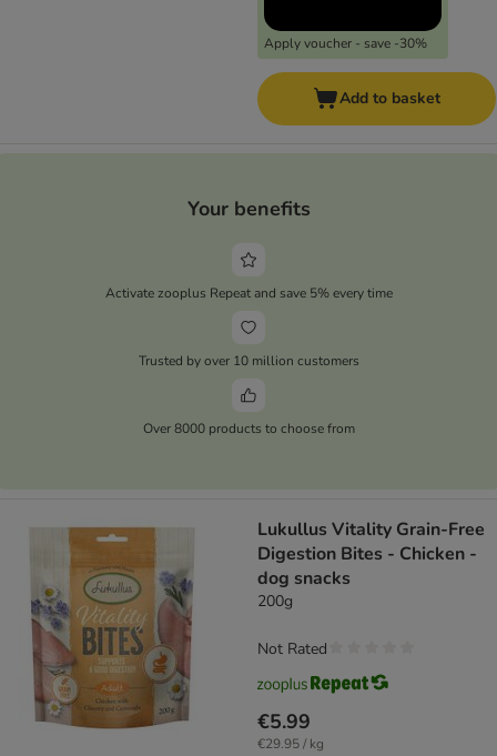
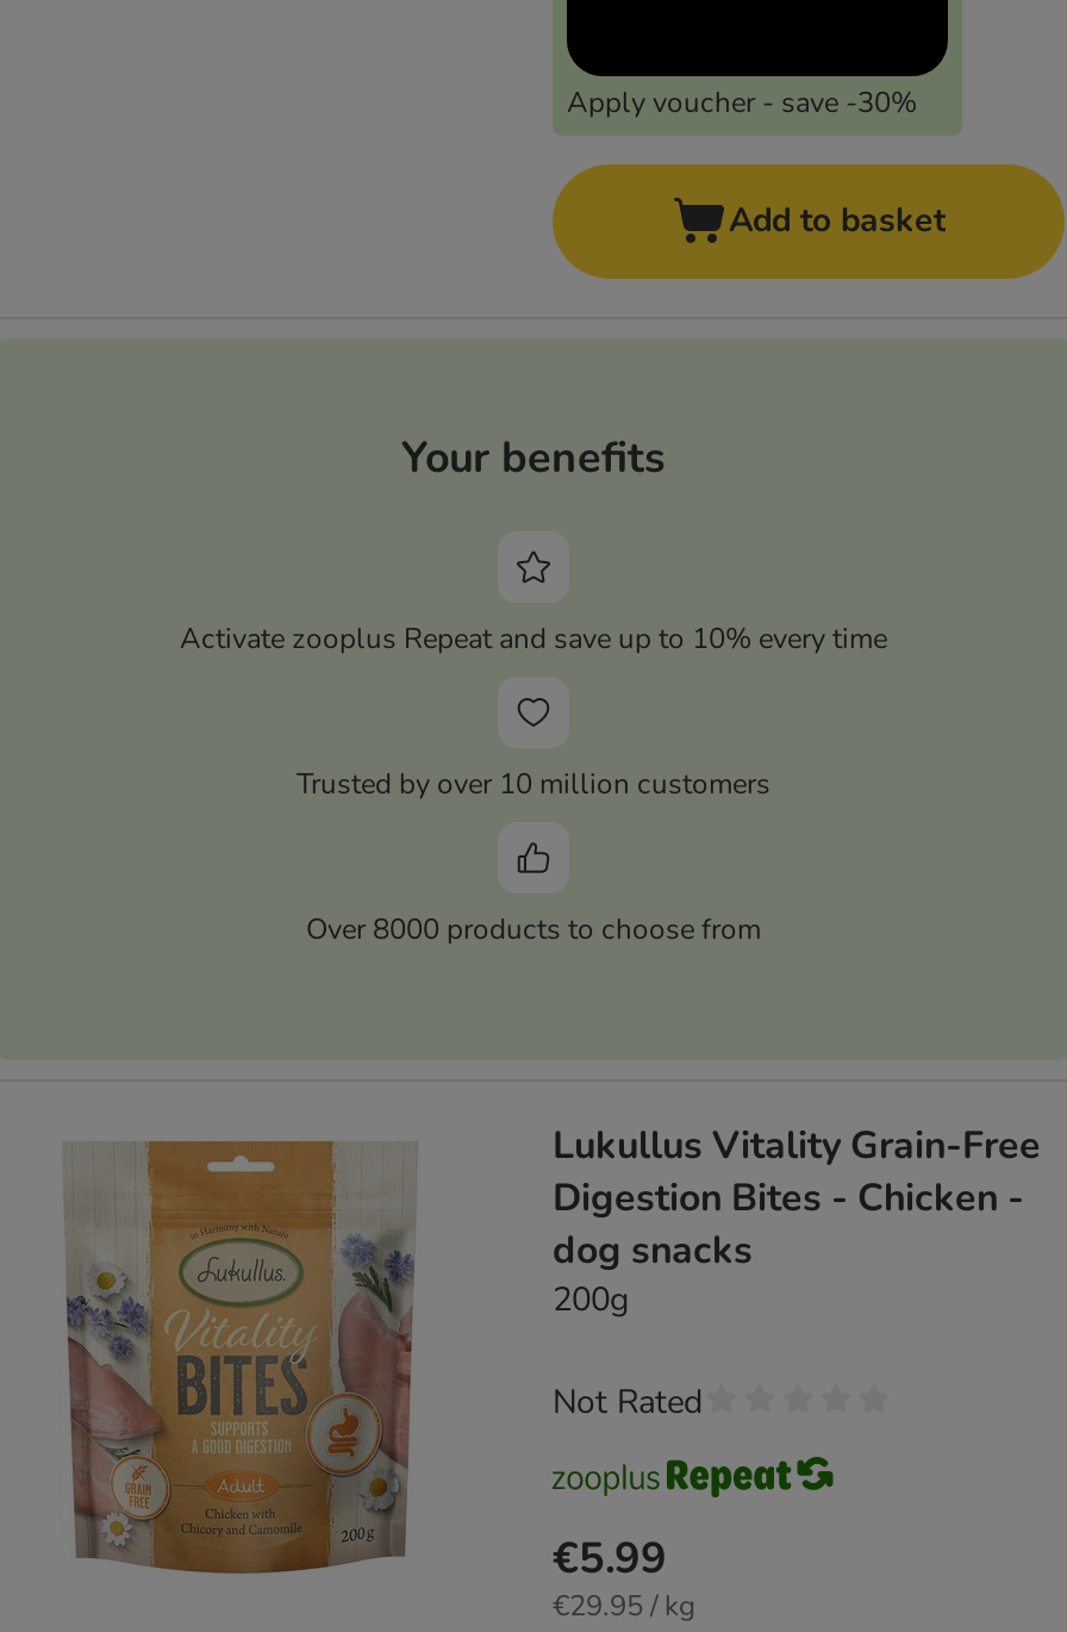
[105,284,392,302] Activate zooplus Repeat and save 5% every time -> [180,618,887,657] Activate zooplus Repeat and save up to 10% every time

